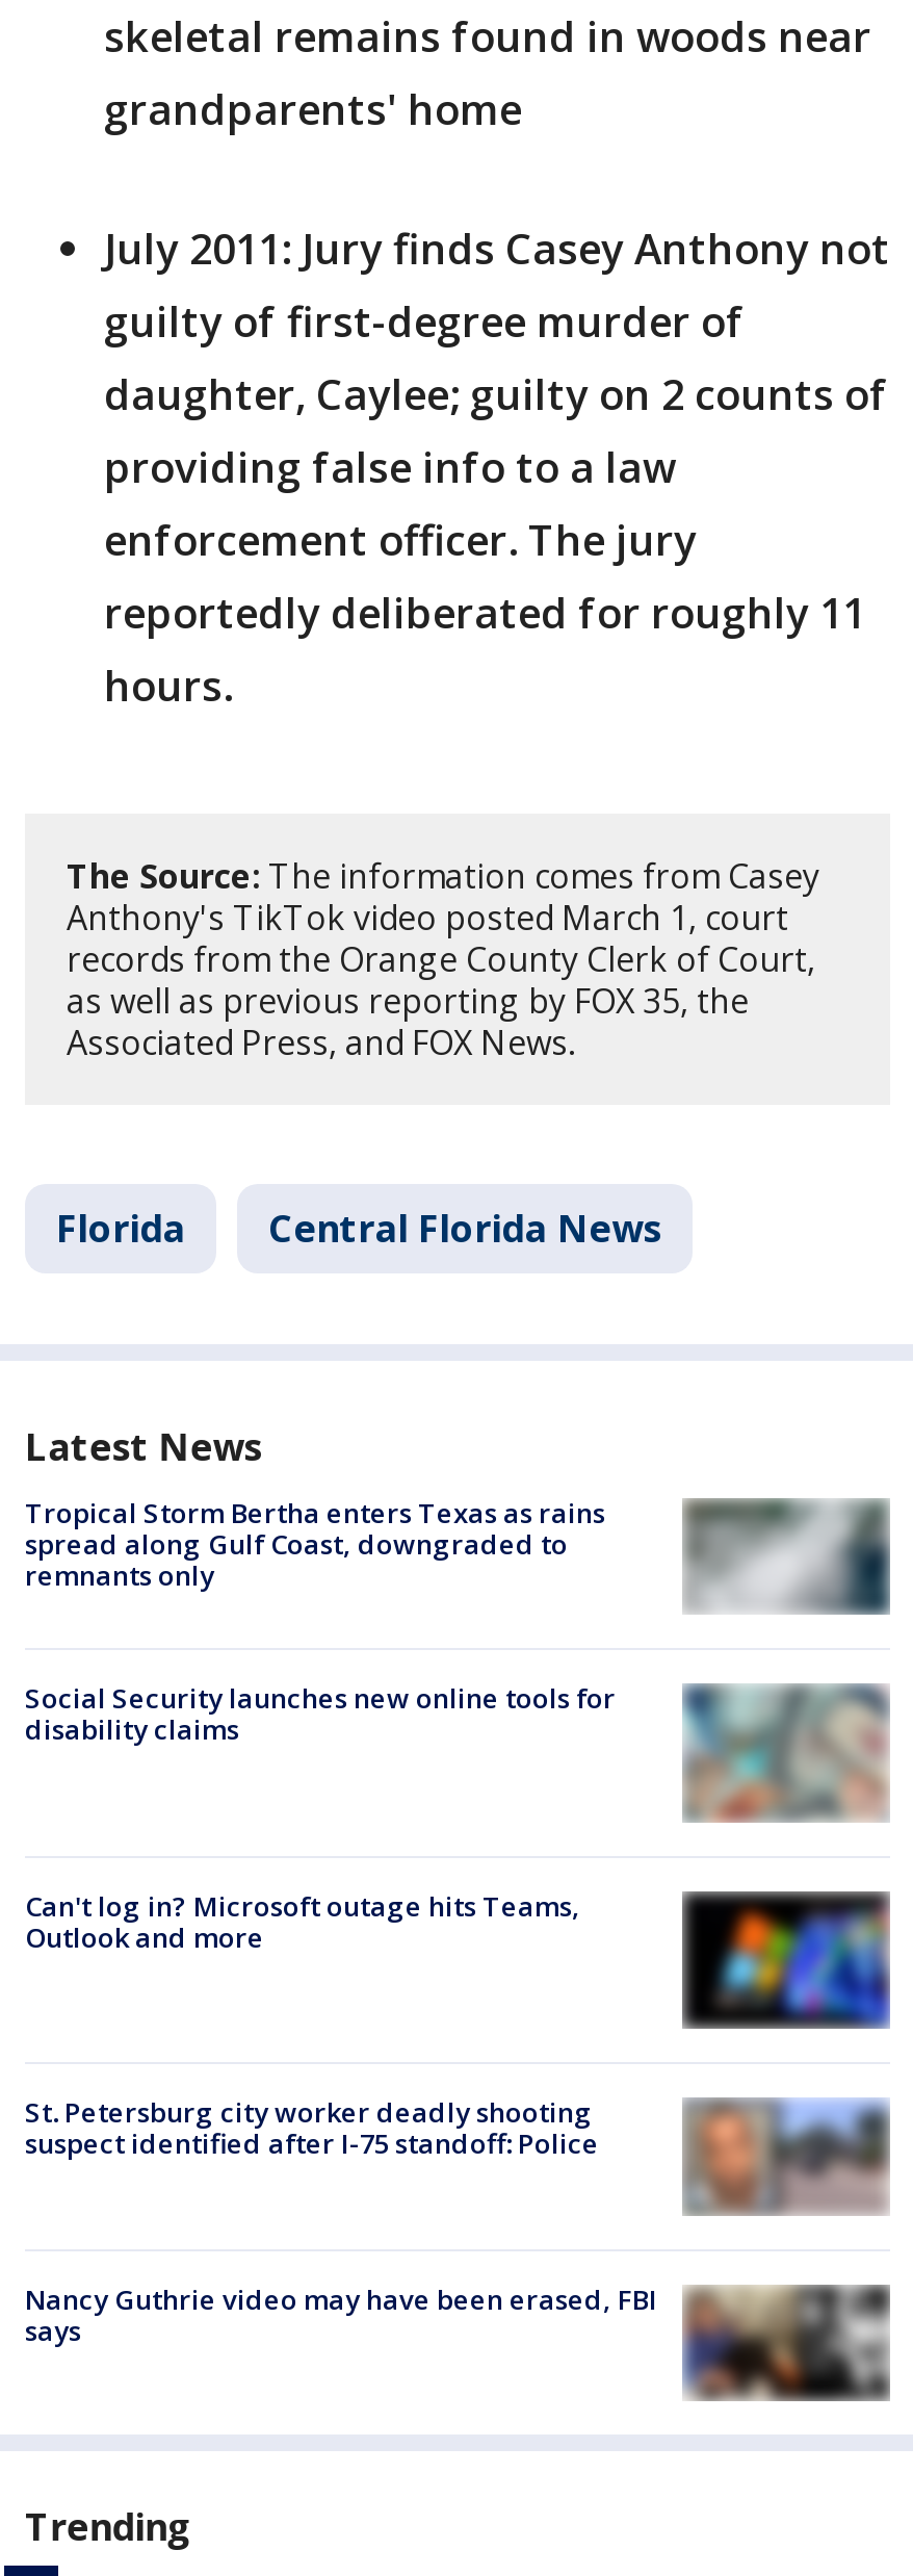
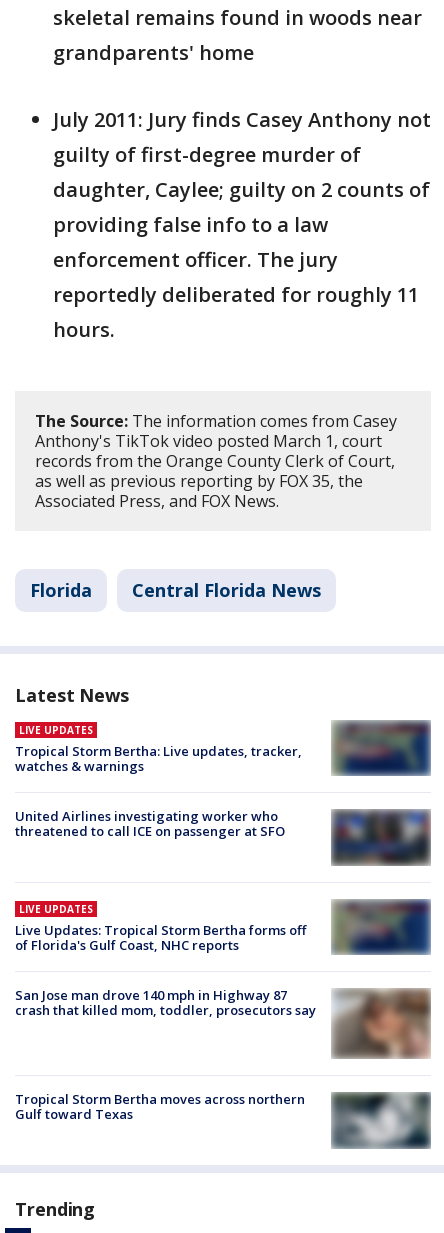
[25,1494,890,1615] [image] | Tropical Storm Bertha enters Texas as rains | spread along Gulf Coast, downgraded to | remnants only -> [15,721,430,776] [image] | LIVE UPDATES | Tropical Storm Bertha: Live updates, tracker, | watches & warnings
[25,1680,616,1749] Social Security launches new online tools for | disability claims -> [15,807,285,840] United Airlines investigating worker who | threatened to call ICE on passenger at SFO
[682,1683,890,1825] [image] -> [331,809,431,871] [image]
[25,1887,580,1955] Can't log in? Microsoft outage hits Teams, | Outlook and more -> [15,902,306,954] LIVE UPDATES | Live Updates: Tropical Storm Bertha forms off | of Florida's Gulf Coast, NHC reports
[680,1881,892,2031] [image] -> [331,898,432,970] [image]
[684,2066,890,2208] [image] -> [331,987,432,1057] [image]
[25,2094,599,2163] St. Petersburg city worker deadly shooting | suspect identified after I-75 standoff: Police -> [15,986,316,1019] San Jose man drove 140 mph in Highway 87 | crash that killed mom, toddler, prosecutors say
[25,2280,886,2403] [image] | Nancy Guthrie video may have been erased, FBI | says -> [15,1090,430,1149] [image] | Tropical Storm Bertha moves across northern | Gulf toward Texas

